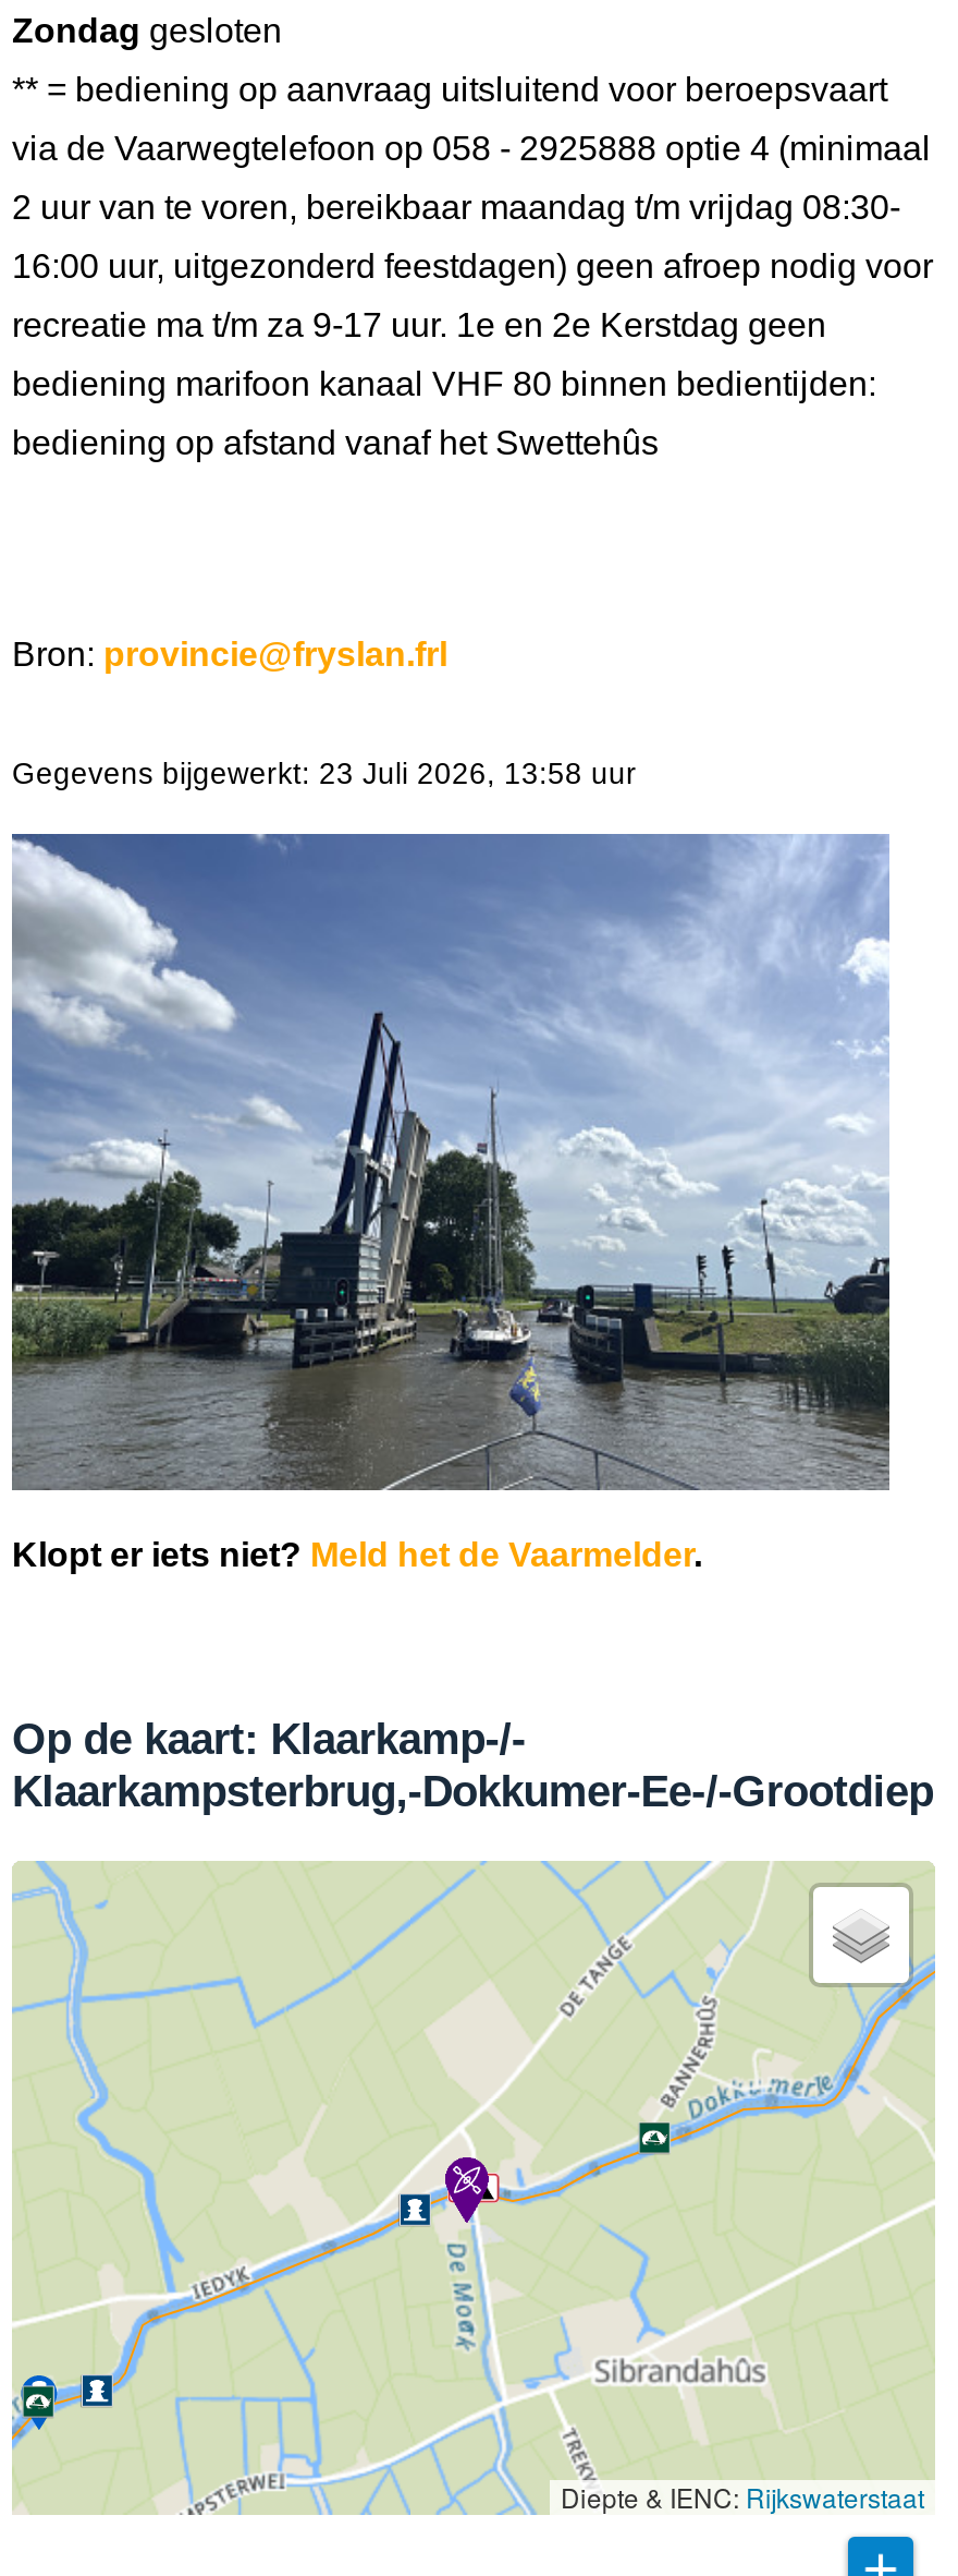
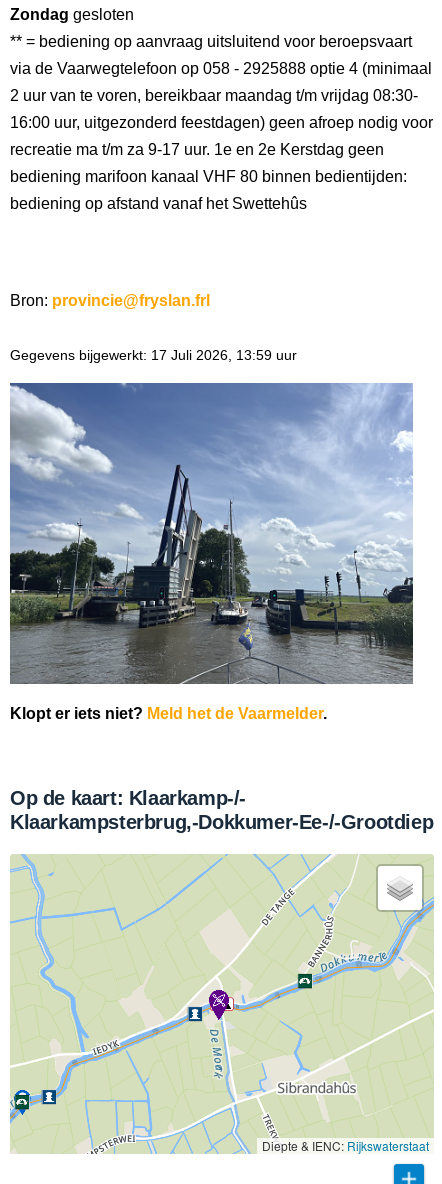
[12,758,637,790] Gegevens bijgewerkt: 23 Juli 2026, 13:58 uur -> [10,348,297,363] Gegevens bijgewerkt: 17 Juli 2026, 13:59 uur

